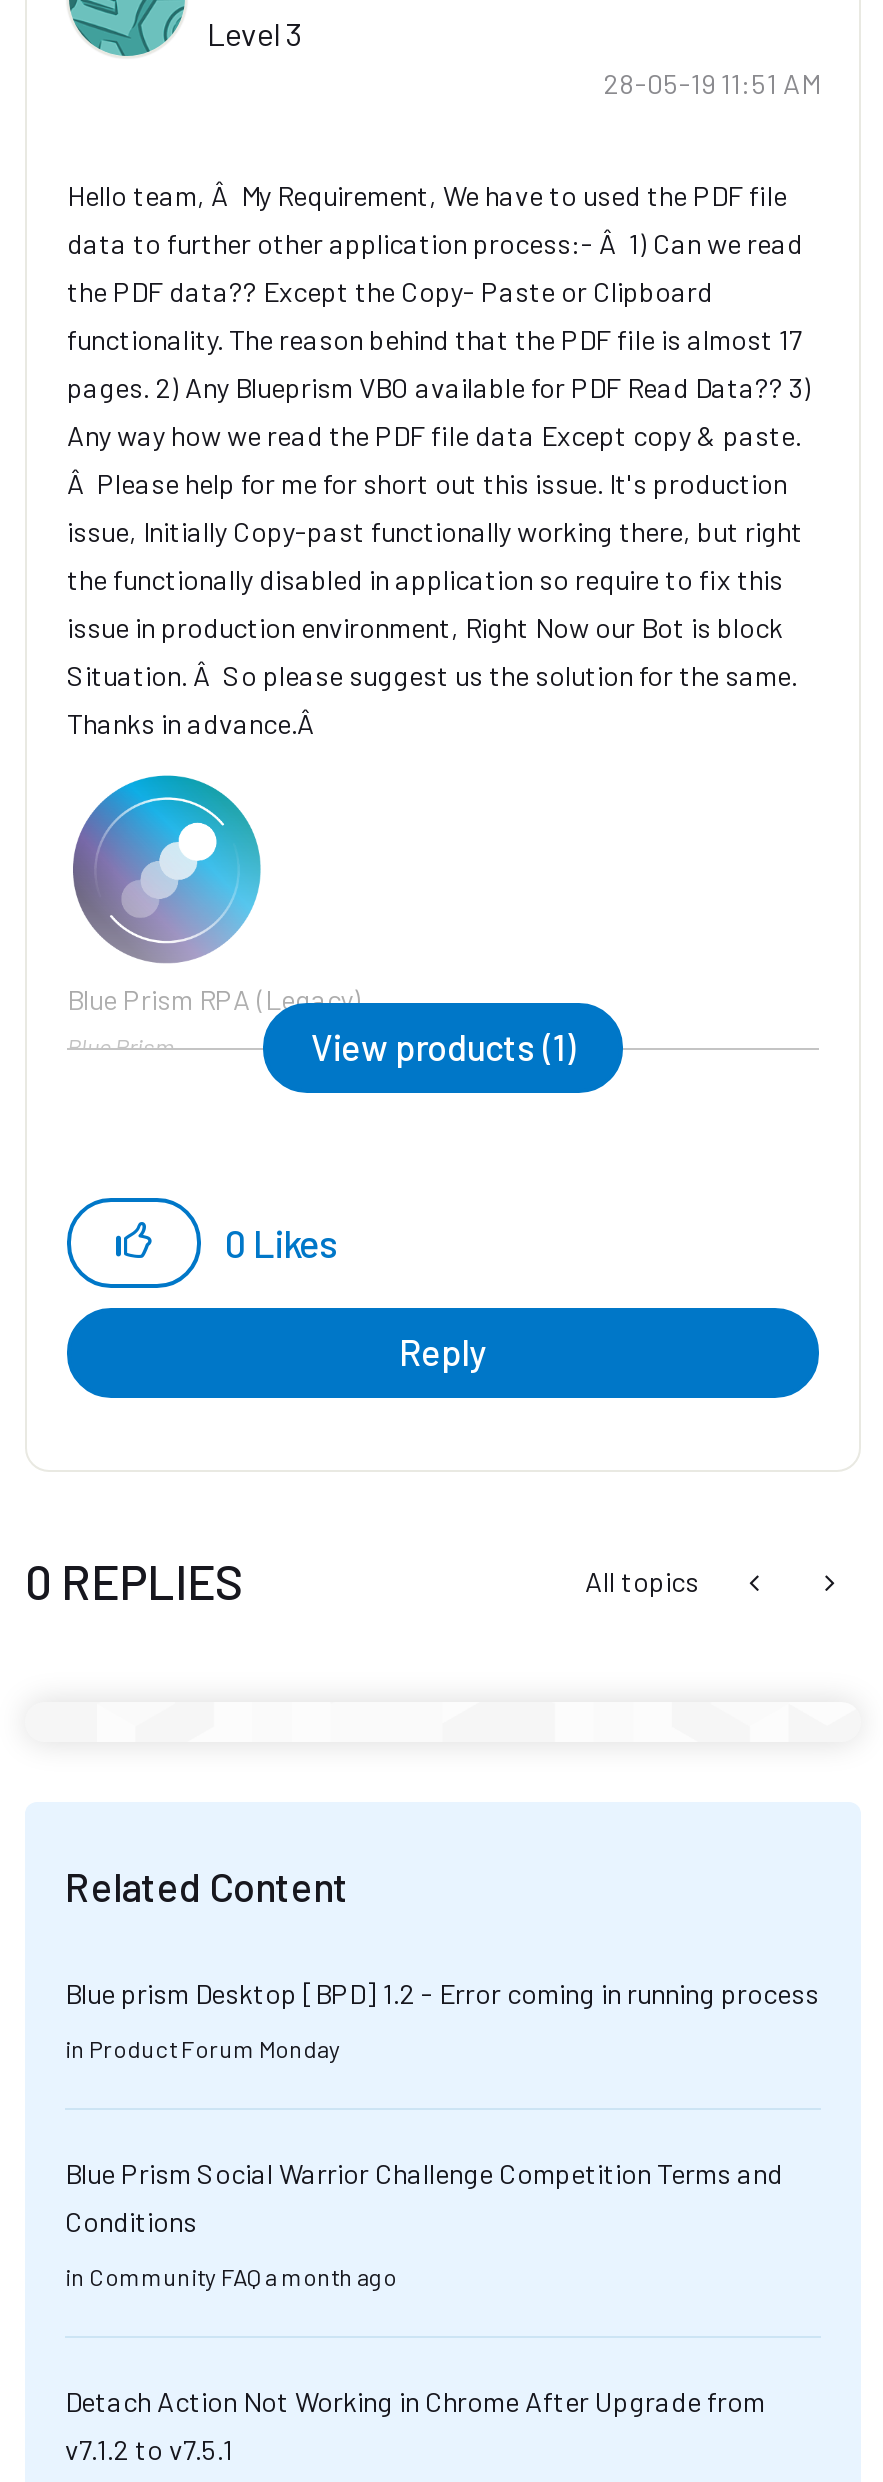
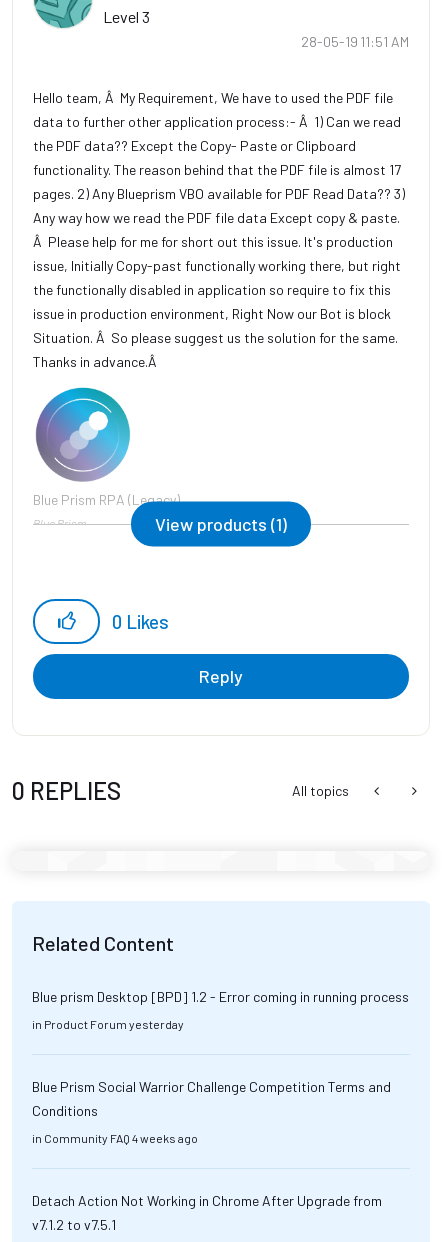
[65,2034,341,2062] in Product Forum Monday -> [32,1017,184,1031] in Product Forum yesterday
[65,2262,397,2290] in Community FAQ a month ago -> [32,1131,198,1145] in Community FAQ 4 weeks ago

